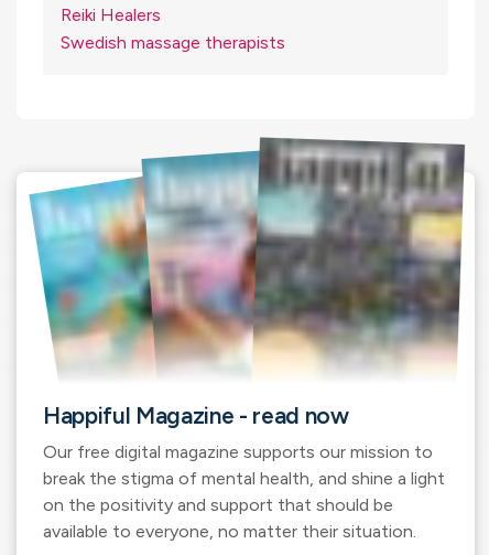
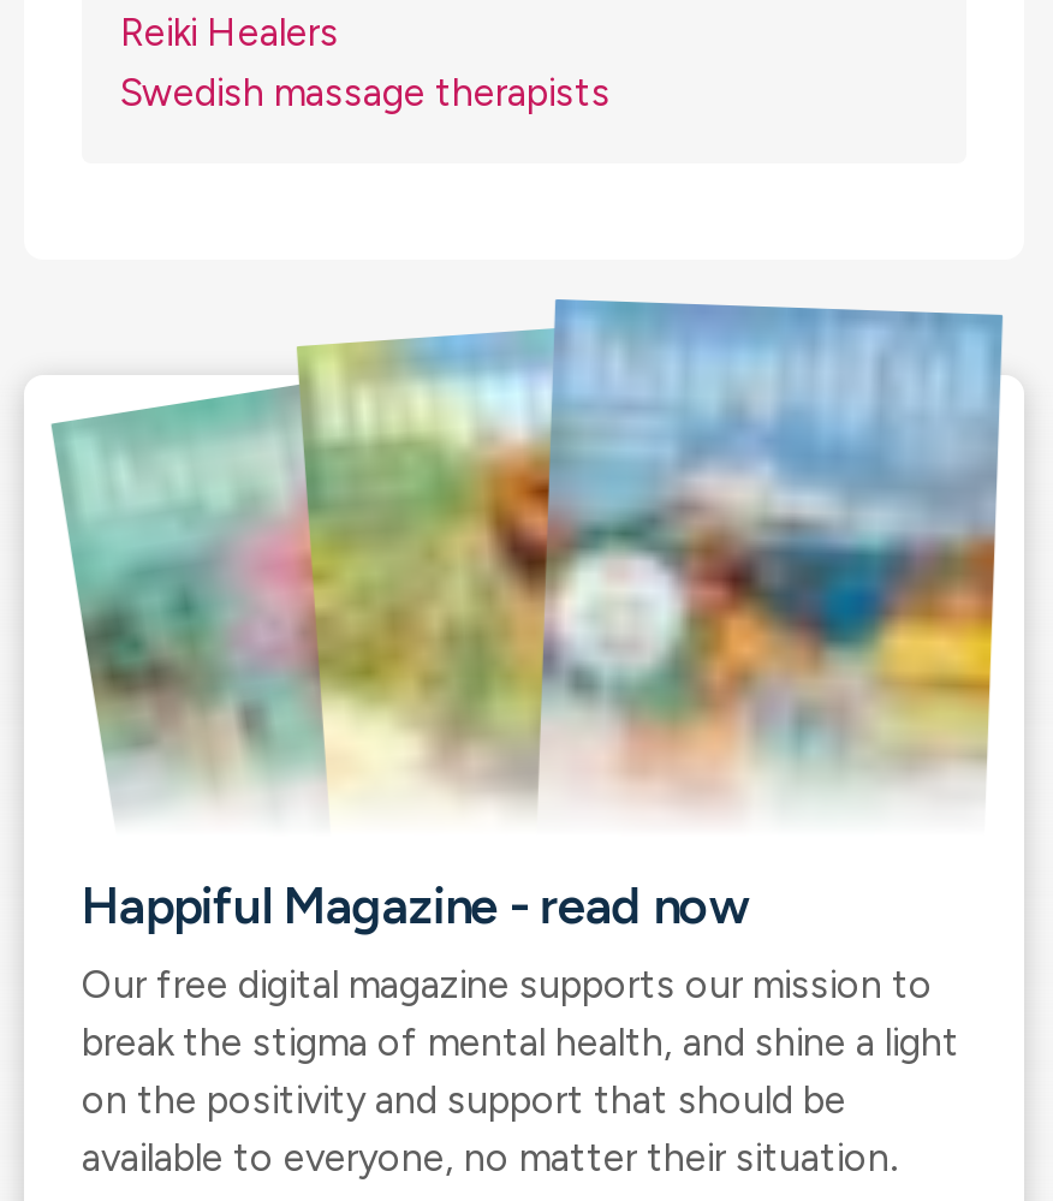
[29,137,466,374] [image] -> [53,298,1005,813] [image]

